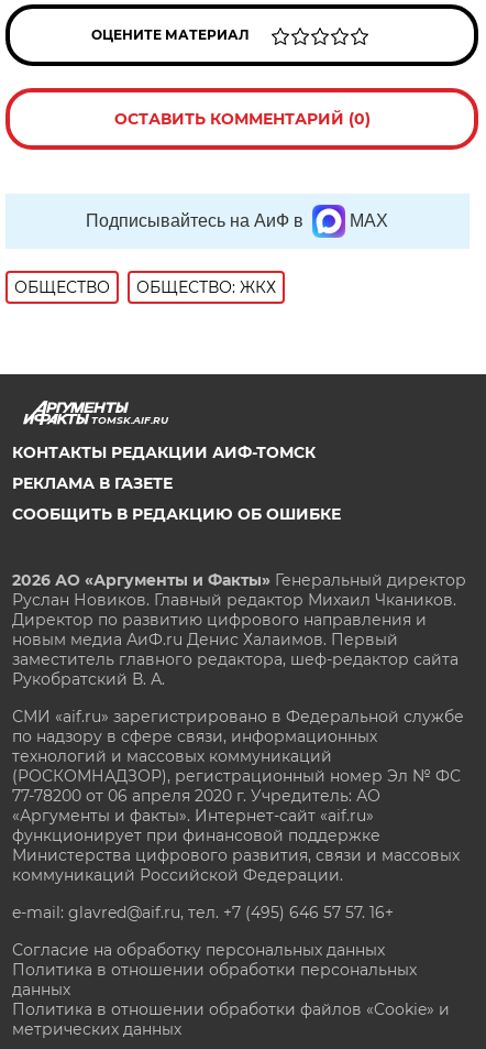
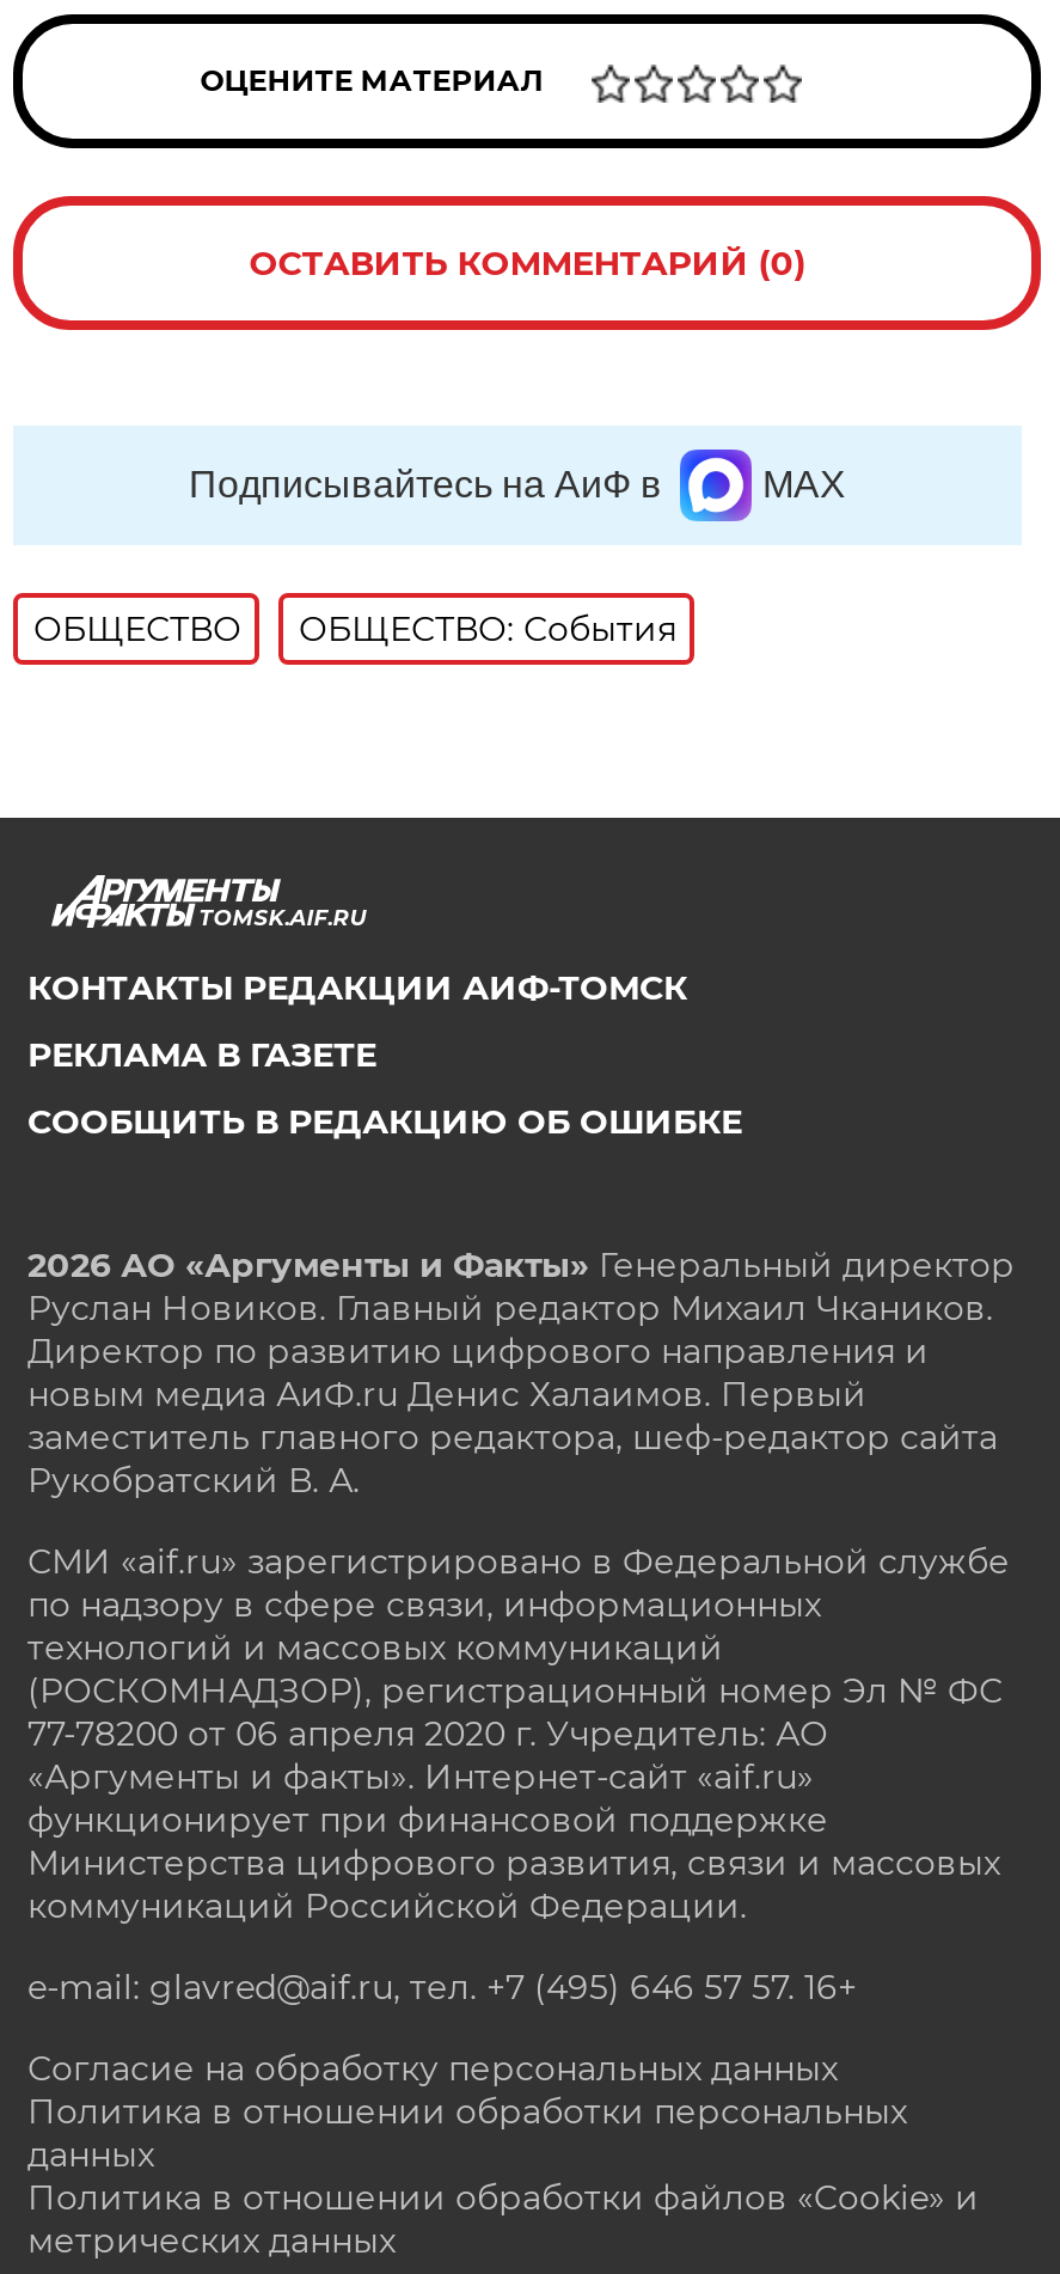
[137,277,276,297] ОБЩЕСТВО: ЖКХ -> [299,607,676,650] ОБЩЕСТВО: События

